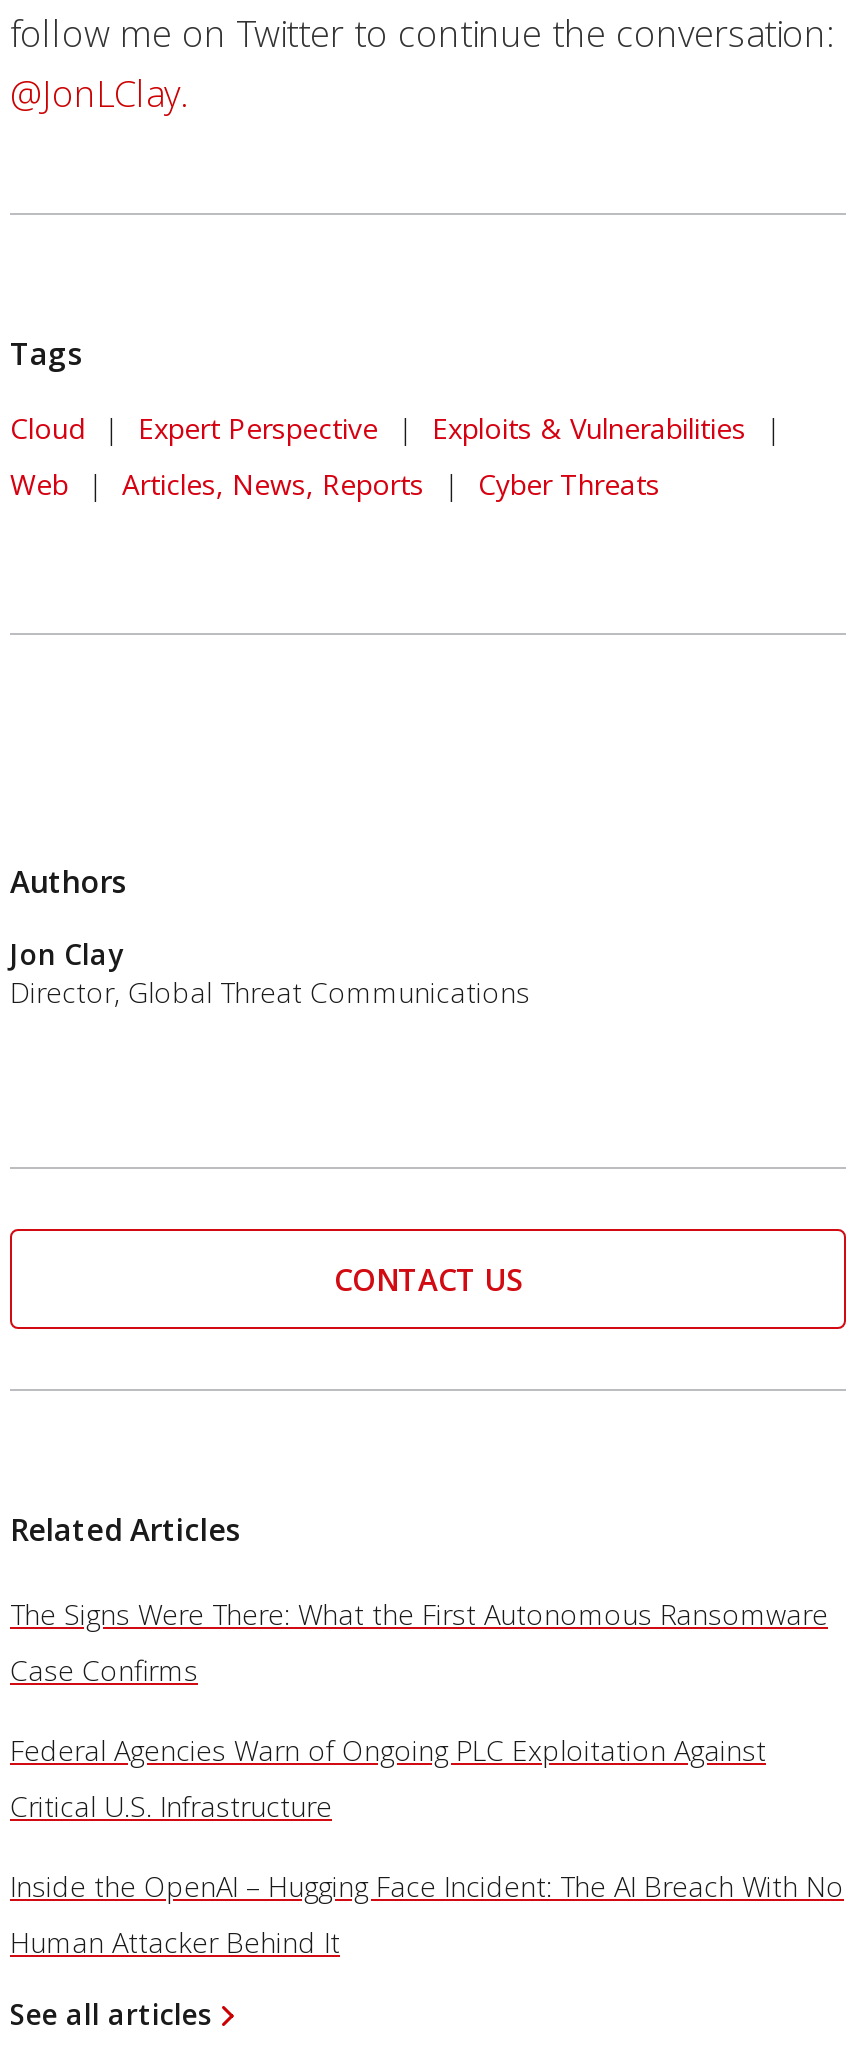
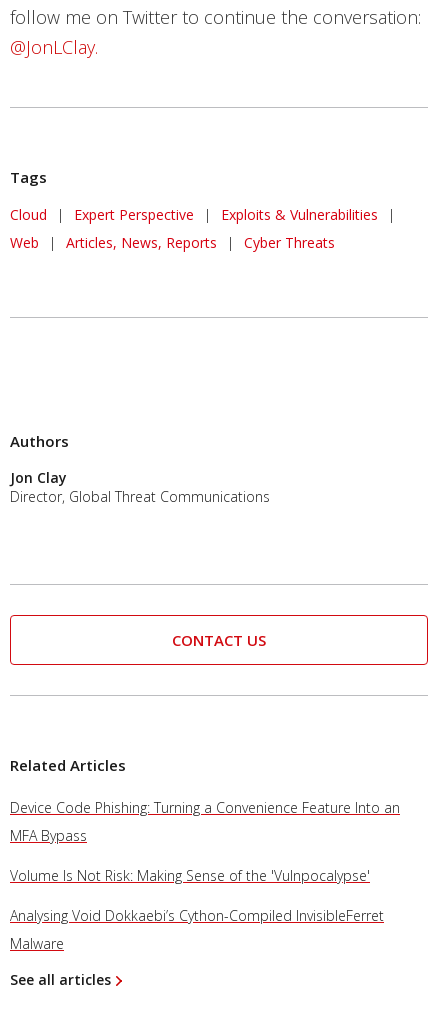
[10,1595,844,1961] The Signs Were There: What the First Autonomous Ransomware | Case Confirms | Federal Agencies Warn of Ongoing PLC Exploitation Against | Critical U.S. Infrastructure | Inside the OpenAI – Hugging Face Incident: The AI Breach With No | Human Attacker Behind It -> [10,798,400,953] Device Code Phishing: Turning a Convenience Feature Into an | MFA Bypass | Volume Is Not Risk: Making Sense of the 'Vulnpocalypse' | Analysing Void Dokkaebi’s Cython-Compiled InvisibleFerret | Malware

